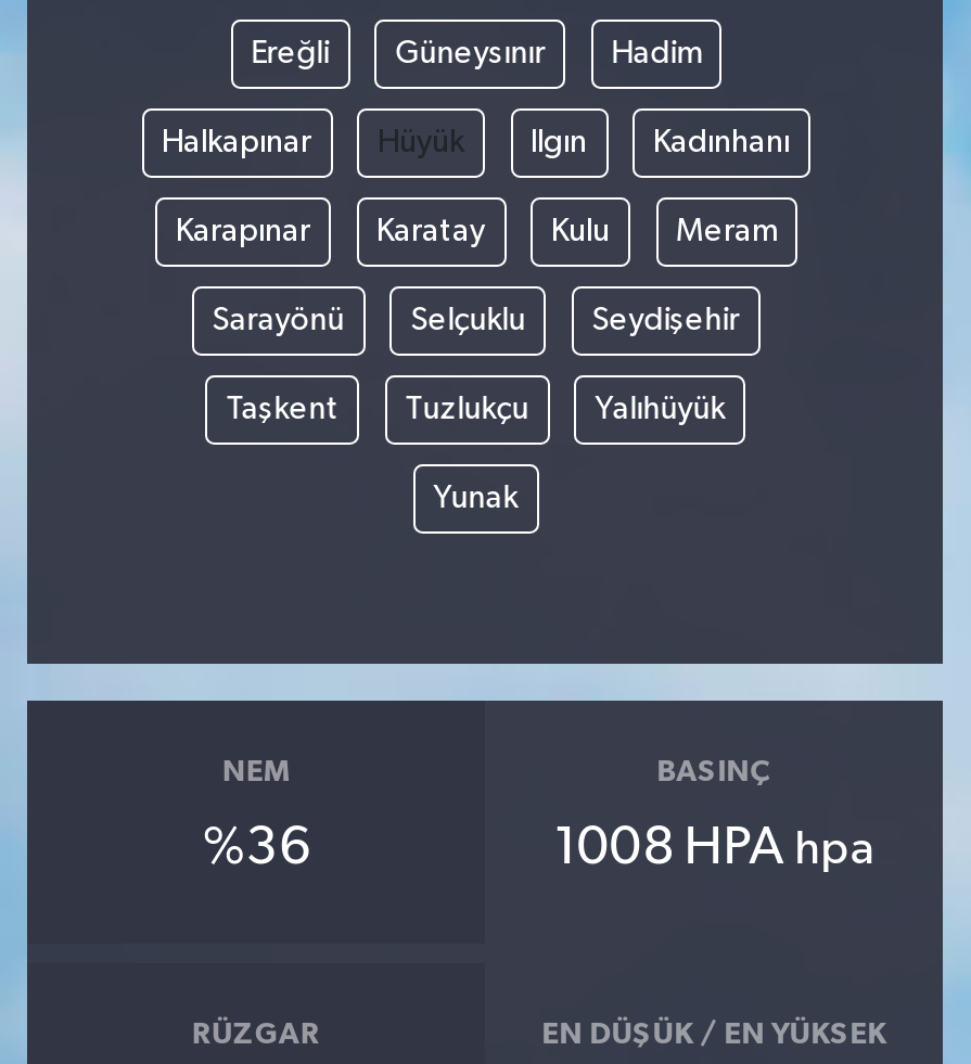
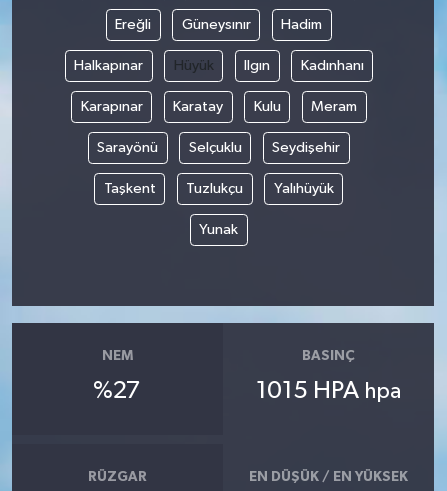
[203,822,309,874] %36 -> [93,379,141,403] %27
[554,822,875,874] 1008 HPA hpa -> [256,379,401,403] 1015 HPA hpa

